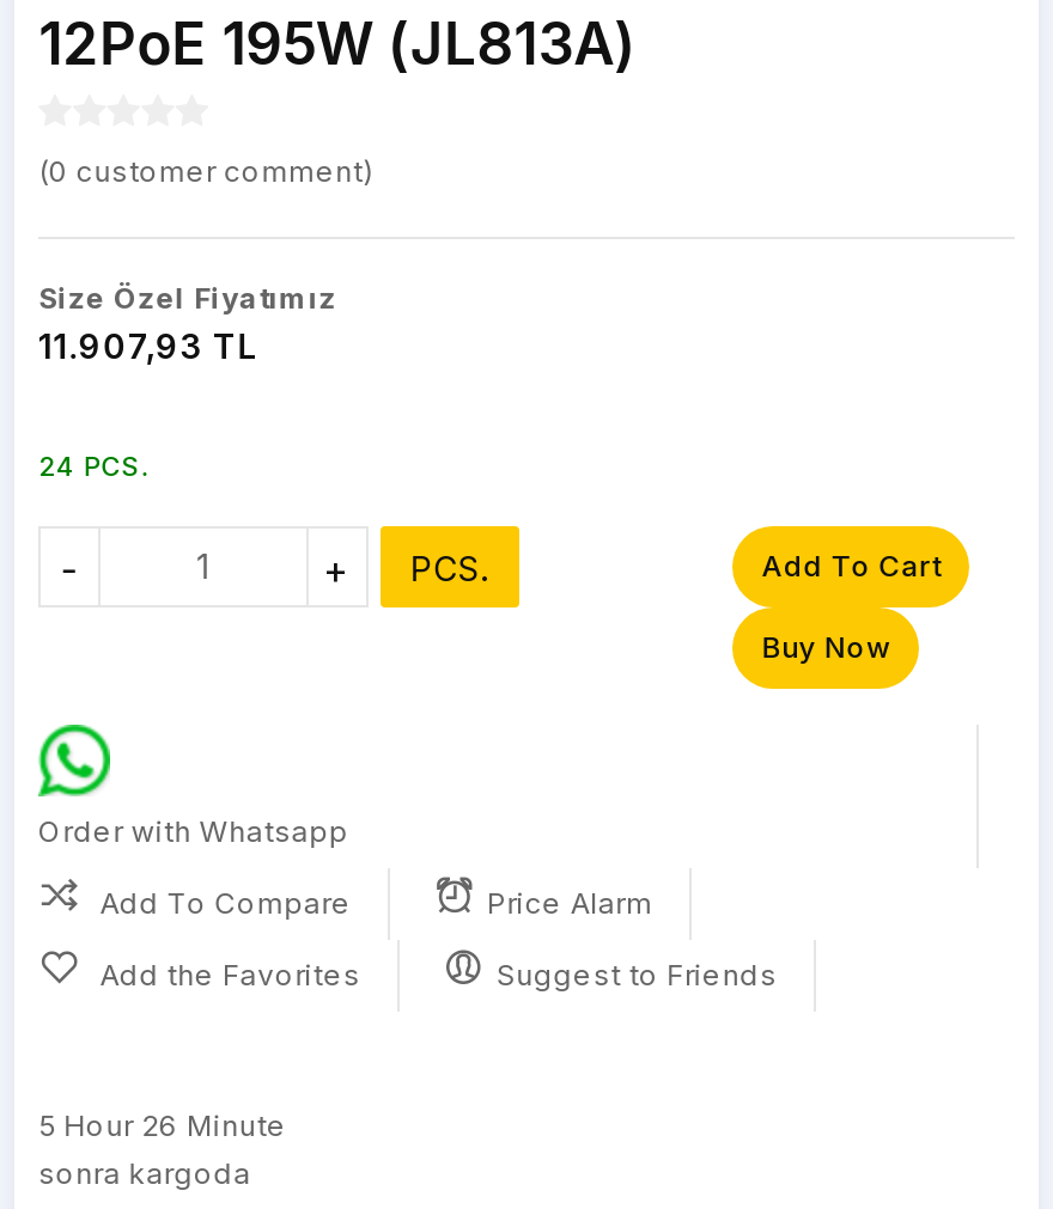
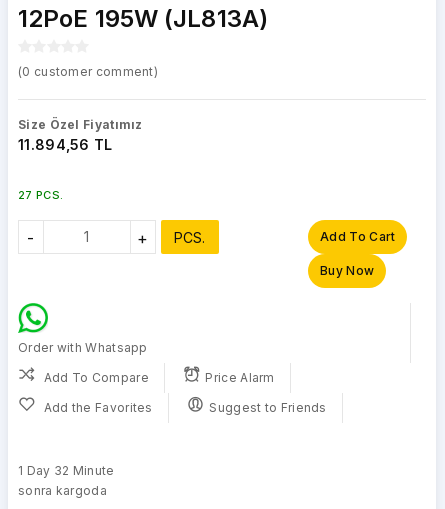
[38,324,258,365] 11.907,93 TL -> [18,136,113,153] 11.894,56 TL
[38,449,149,482] 24 PCS. -> [18,188,63,202] 27 PCS.
[38,1106,287,1142] 5 Hour 26 Minute -> [18,463,114,478] 1 Day 32 Minute

